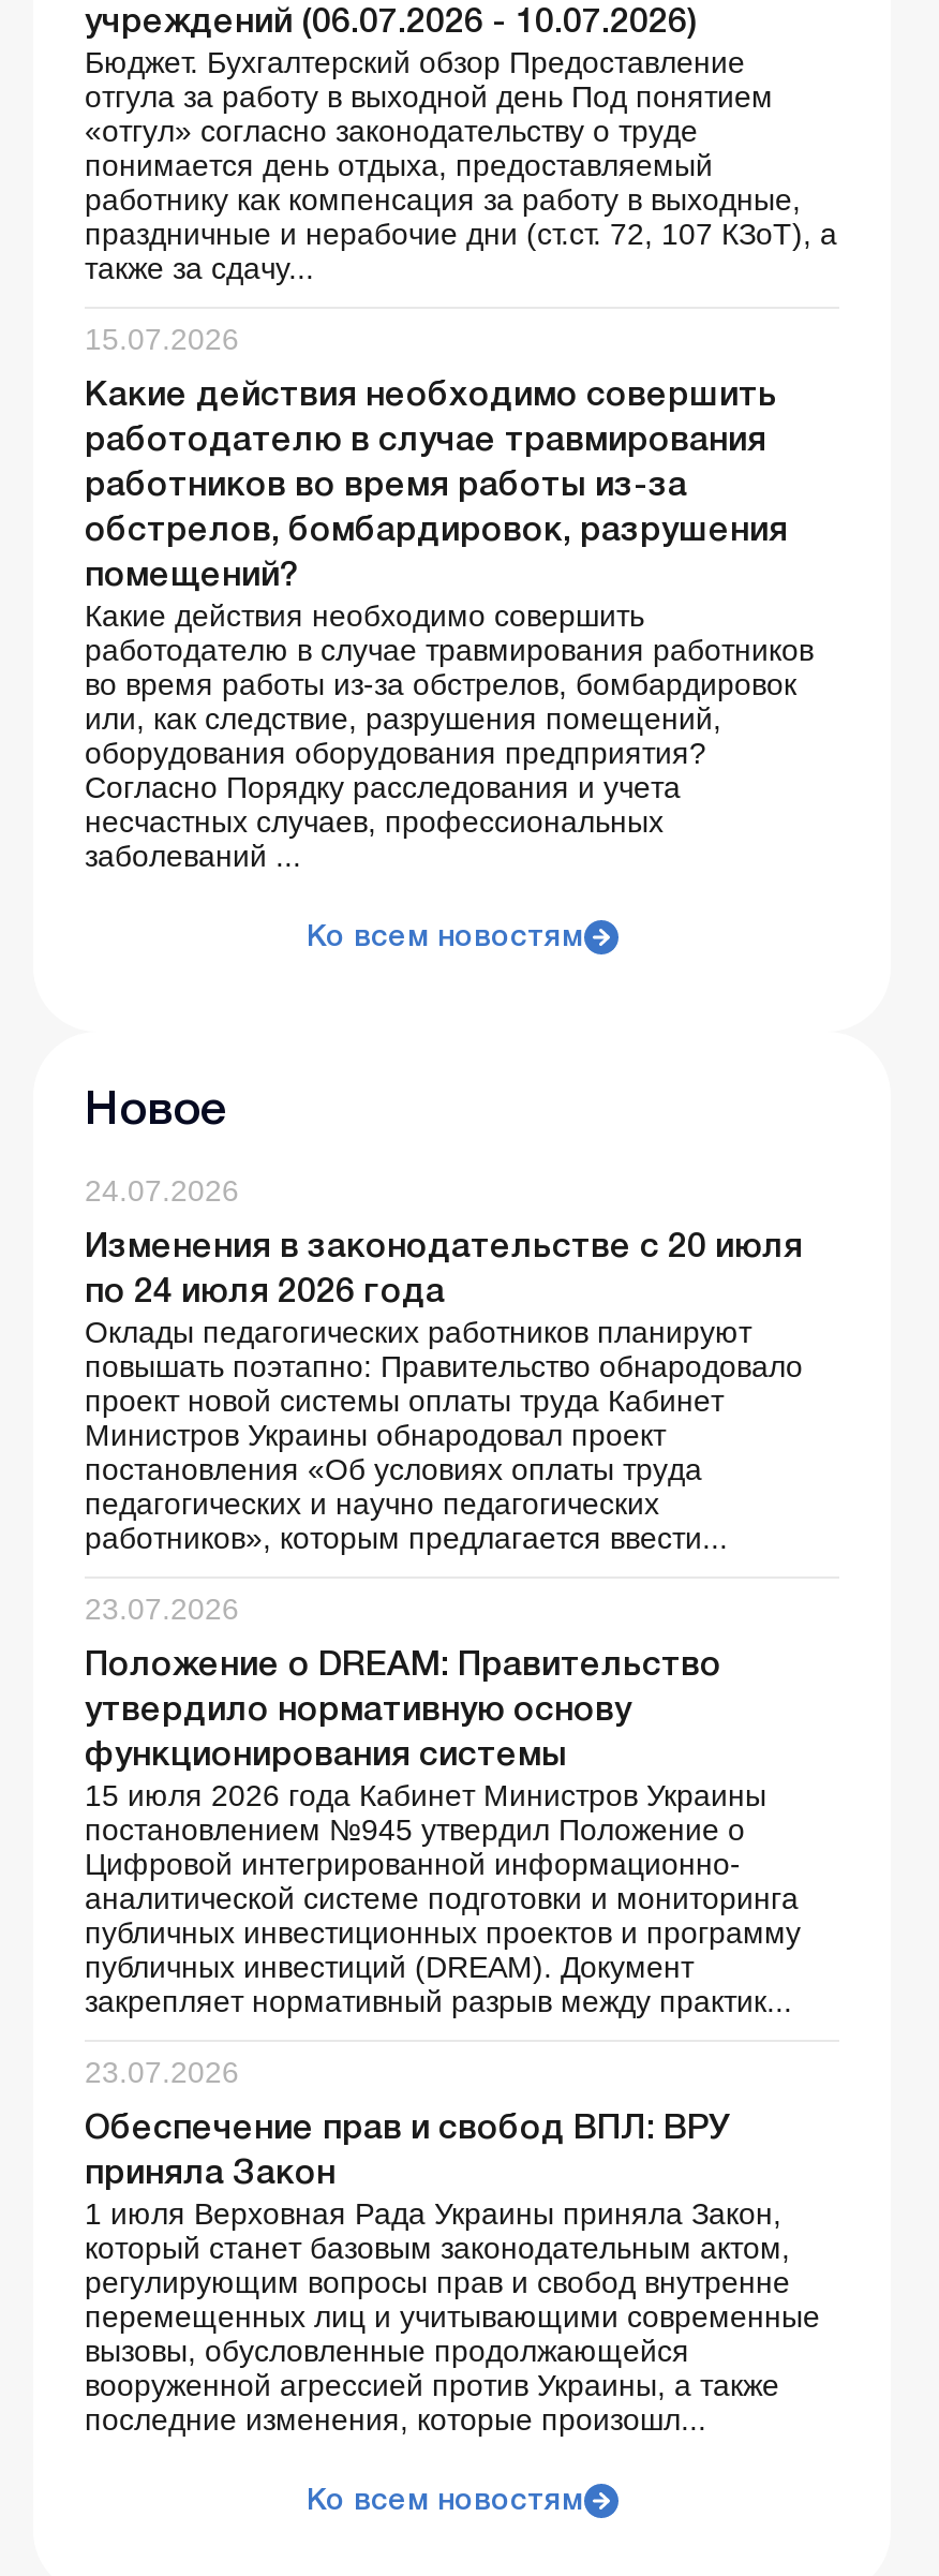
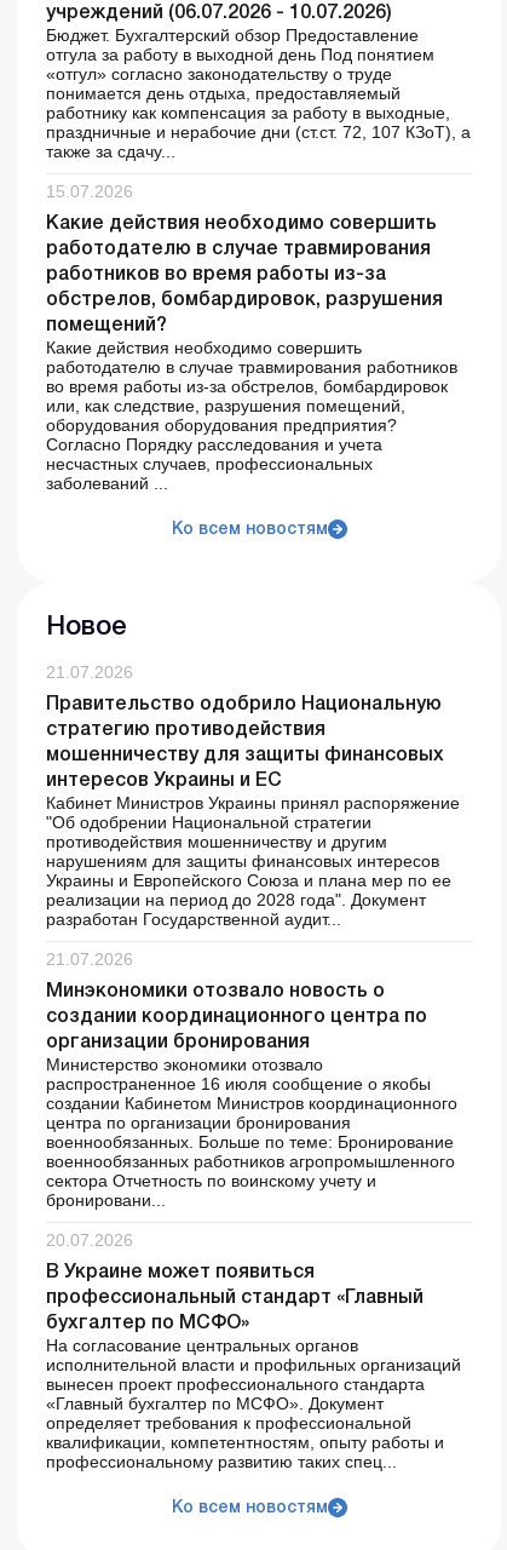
[85,1174,820,2437] 24.07.2026 | Изменения в законодательстве с 20 июля | по 24 июля 2026 года | Оклады педагогических работников планируют | повышать поэтапно: Правительство обнародовало | проект новой системы оплаты труда Кабинет | Министров Украины обнародовал проект | постановления «Об условиях оплаты труда | педагогических и научно педагогических | работников», которым предлагается ввести... | 23.07.2026 | Положение о DREAM: Правительство | утвердило нормативную основу | функционирования системы | 15 июля 2026 года Кабинет Министров Украины | постановлением №945 утвердил Положение о | Цифровой интегрированной информационно- | аналитической системе подготовки и мониторинга | публичных инвестиционных проектов и программу | публичных инвестиций (DREAM). Документ | закрепляет нормативный разрыв между практик... | 23.07.2026 | Обеспечение прав и свобод ВПЛ: ВРУ | приняла Закон | 1 июля Верховная Рада Украины приняла Закон, | который станет базовым законодательным актом, | регулирующим вопросы прав и свобод внутренне | перемещенных лиц и учитывающими современные | вызовы, обусловленные продолжающейся | вооруженной агрессией против Украины, а также | последние изменения, которые произошл... -> [46,663,461,1472] 21.07.2026 | Правительство одобрило Национальную | стратегию противодействия | мошенничеству для защиты финансовых | интересов Украины и ЕС | Кабинет Министров Украины принял распоряжение | "Об одобрении Национальной стратегии | противодействия мошенничеству и другим | нарушениям для защиты финансовых интересов | Украины и Европейского Союза и плана мер по ее | реализации на период до 2028 года". Документ | разработан Государственной аудит... | 21.07.2026 | Минэкономики отозвало новость о | создании координационного центра по | организации бронирования | Министерство экономики отозвало | распространенное 16 июля сообщение о якобы | создании Кабинетом Министров координационного | центра по организации бронирования | военнообязанных. Больше по теме: Бронирование | военнообязанных работников агропромышленного | сектора Отчетность по воинскому учету и | бронировани... | 20.07.2026 | В Украине может появиться | профессиональный стандарт «Главный | бухгалтер по МСФО» | На согласование центральных органов | исполнительной власти и профильных организаций | вынесен проект профессионального стандарта | «Главный бухгалтер по МСФО». Документ | определяет требования к профессиональной | квалификации, компетентностям, опыту работы и | профессиональному развитию таких спец...

